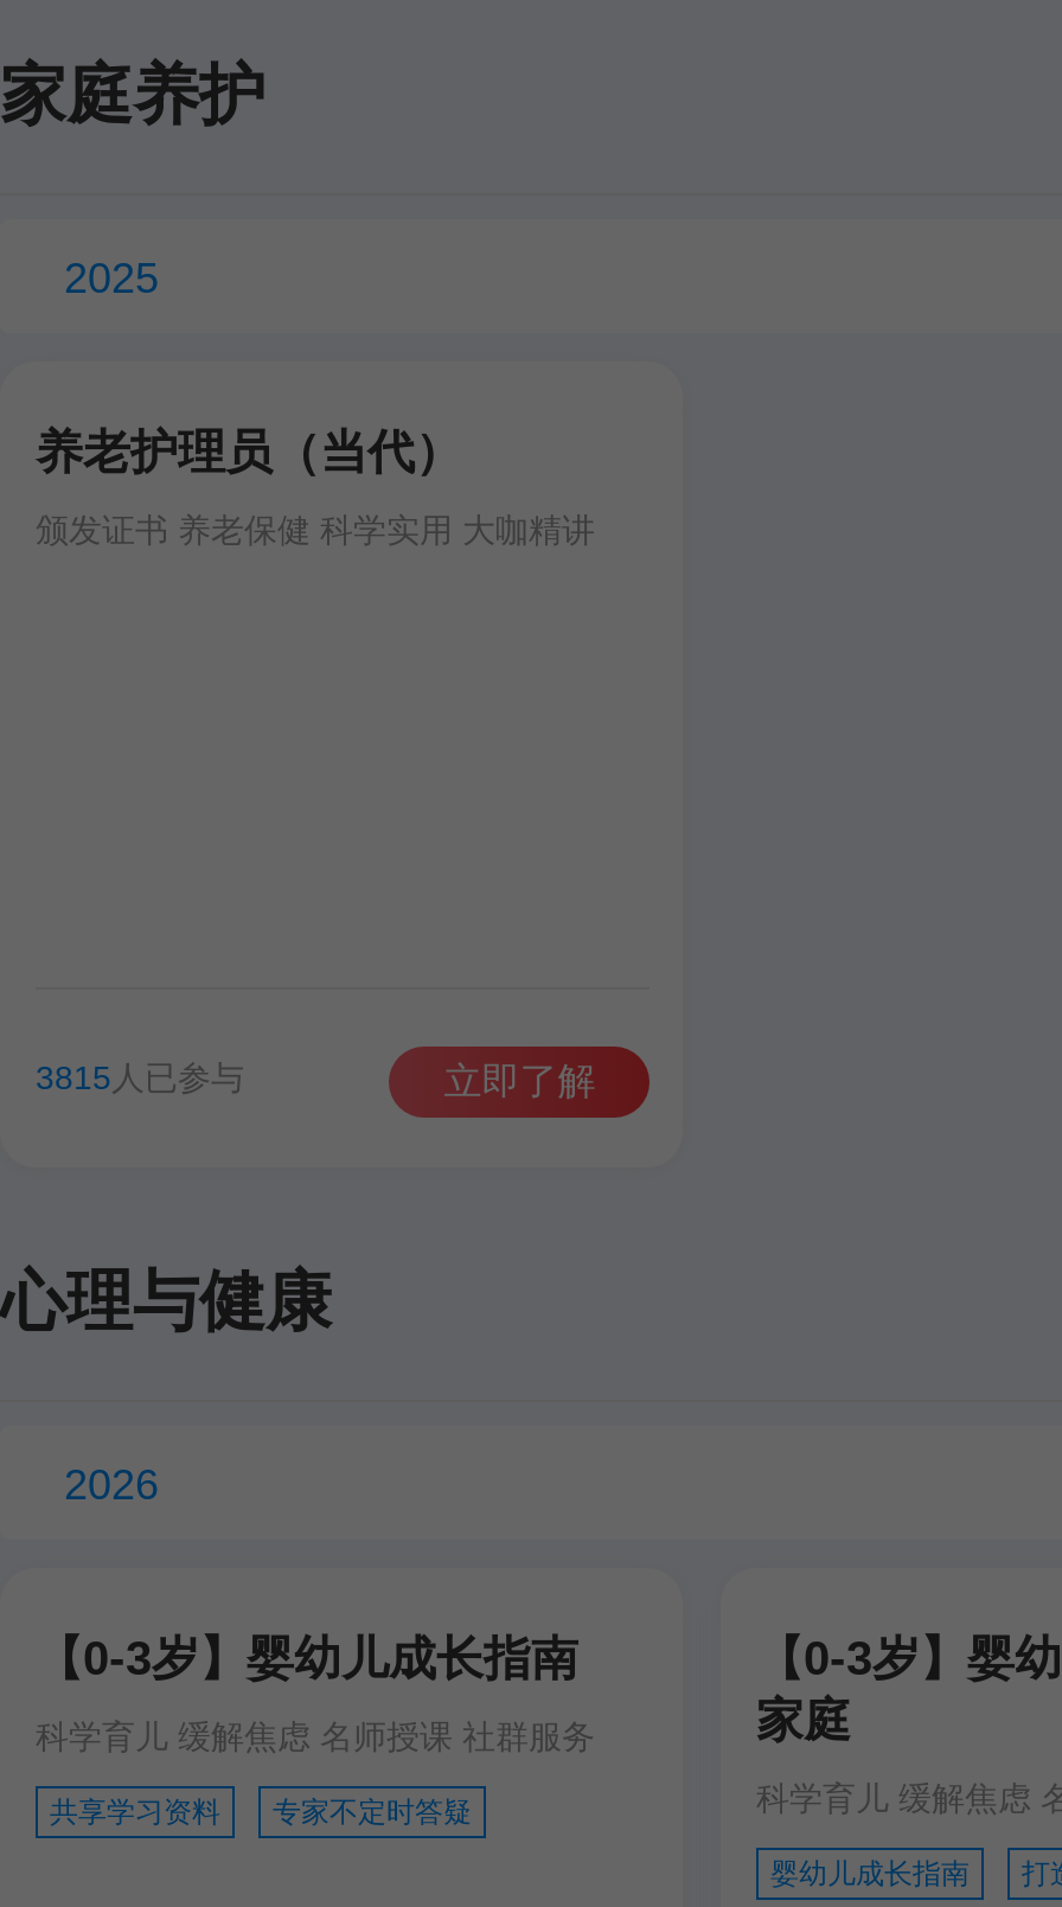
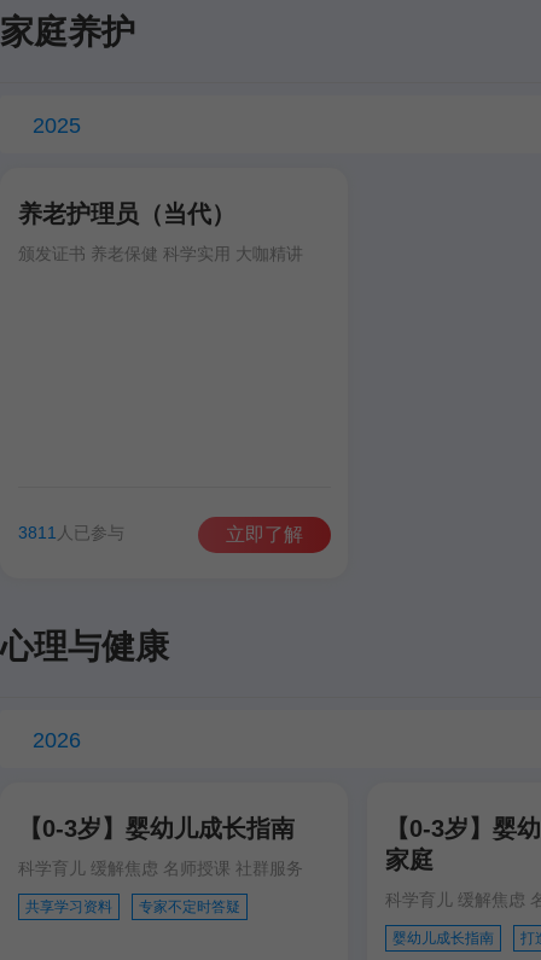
[36,1058,244,1096] 3815人已参与 -> [18,523,124,542] 3811人已参与

